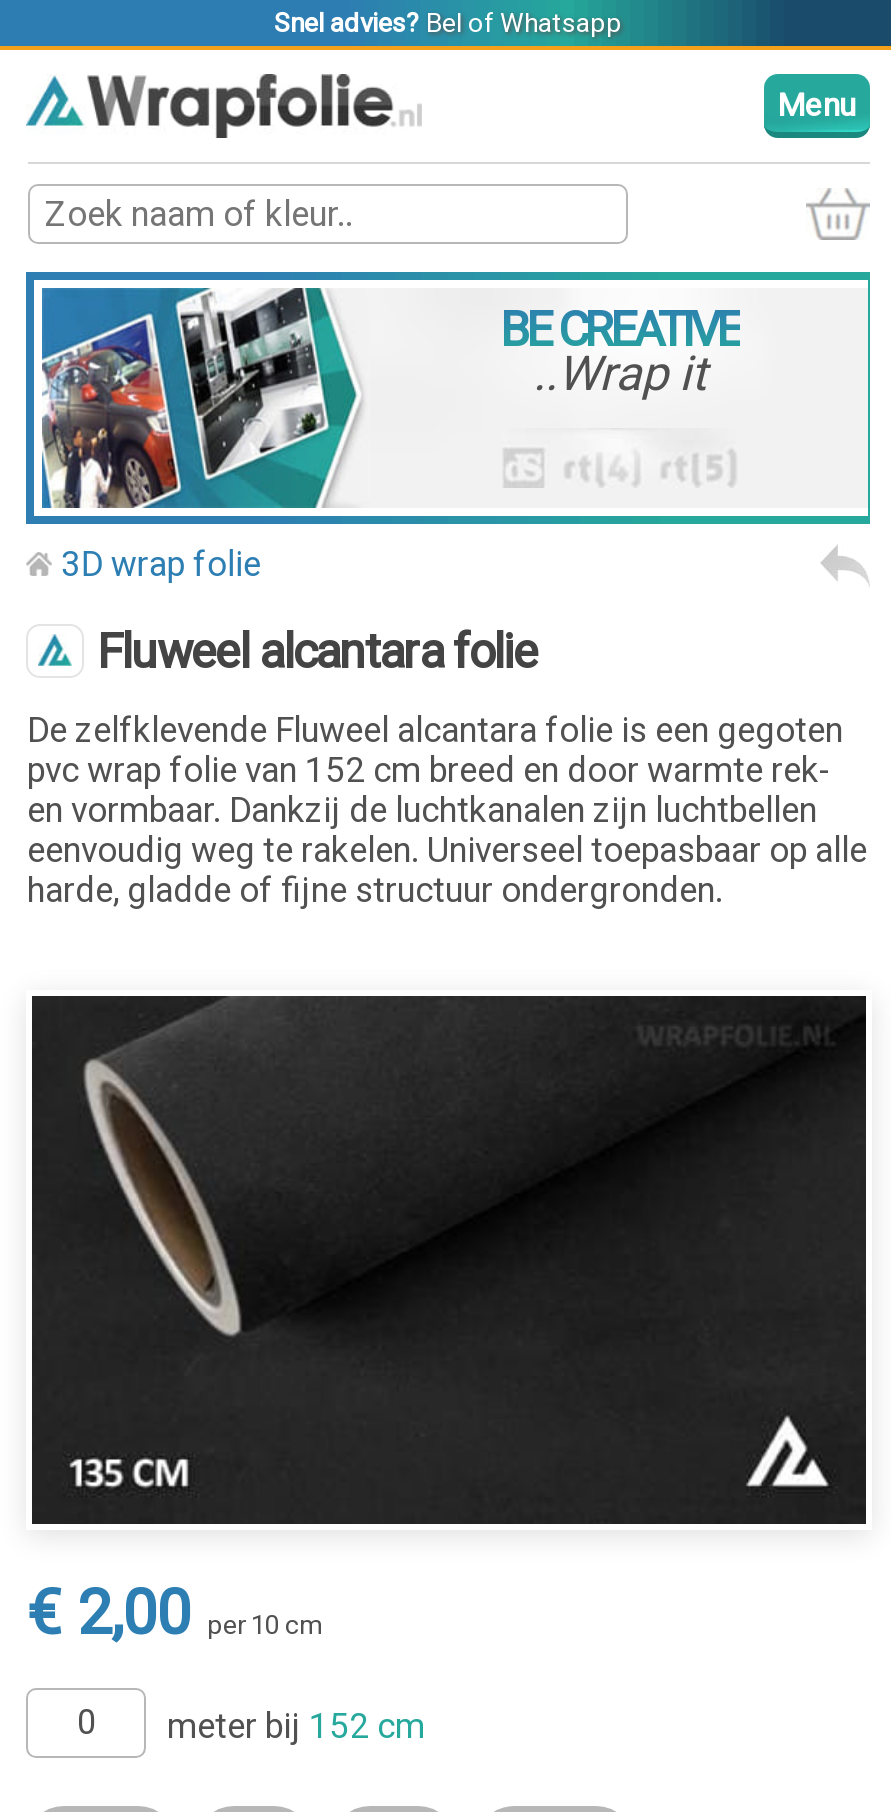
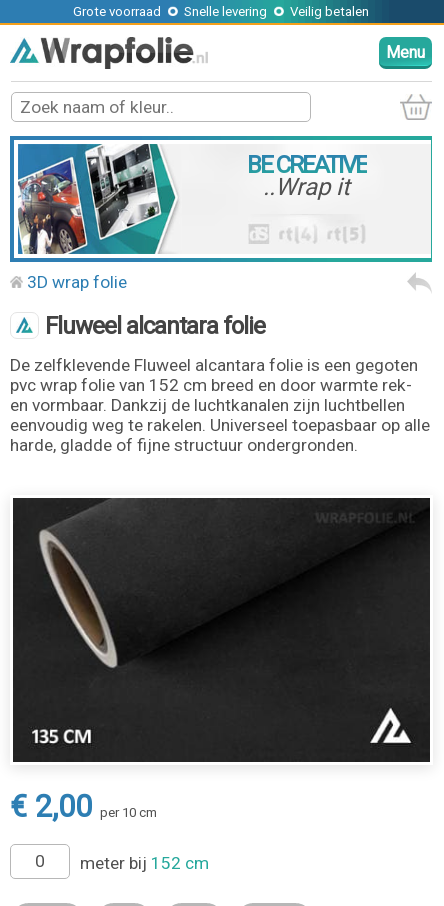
[274,8,622,38] Snel advies? Bel of Whatsapp -> [73,4,369,19] Grote voorraad | Snelle levering | Veilig betalen

